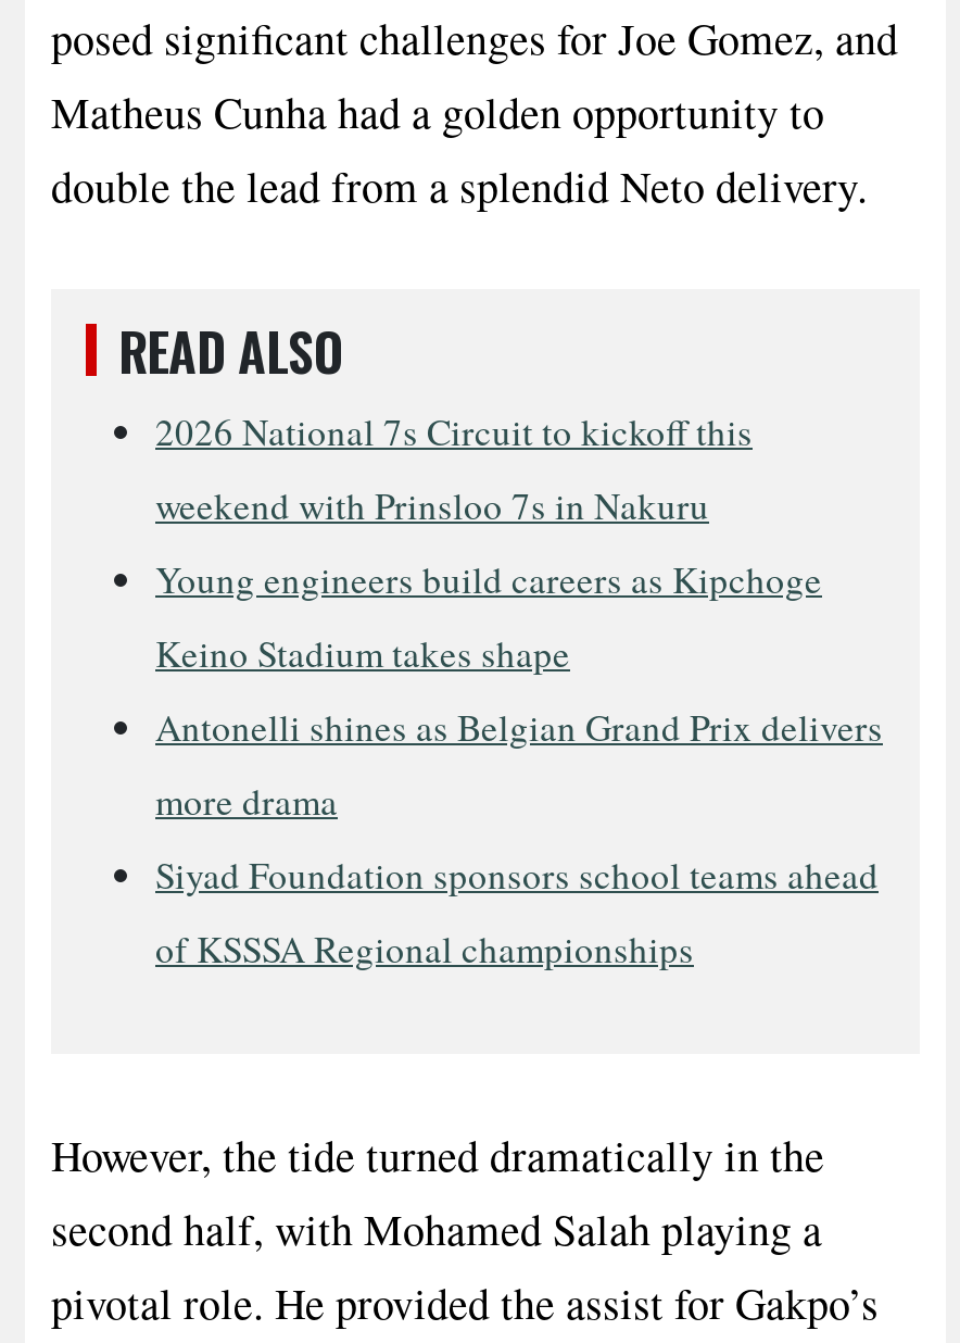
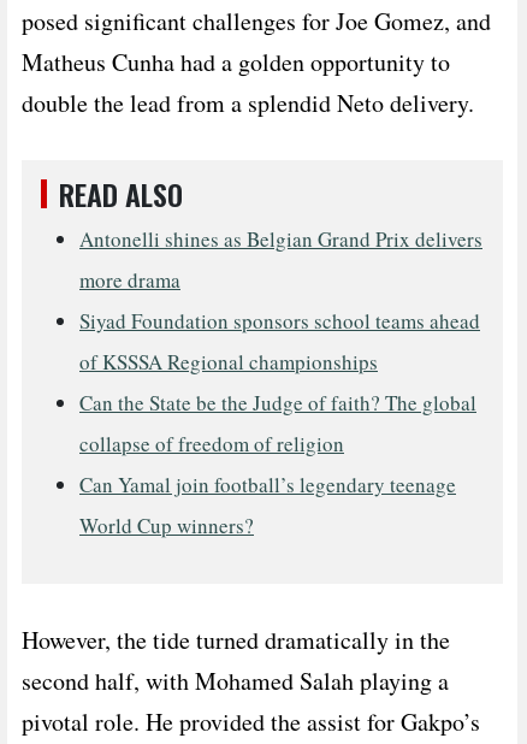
[155,406,822,678] 2026 National 7s Circuit to kickoff this | weekend with Prinsloo 7s in Nakuru | Young engineers build careers as Kipchoge | Keino Stadium takes shape -> none
moved [155,702,883,974] -> [79,225,482,376]: Antonelli shines as Belgian Grand Prix delivers | more drama | Siyad Foundation sponsors school teams ahead | of KSSSA Regional championships
none -> [79,389,476,539] Can the State be the Judge of faith? The global | collapse of freedom of religion | Can Yamal join football’s legendary teenage | World Cup winners?

